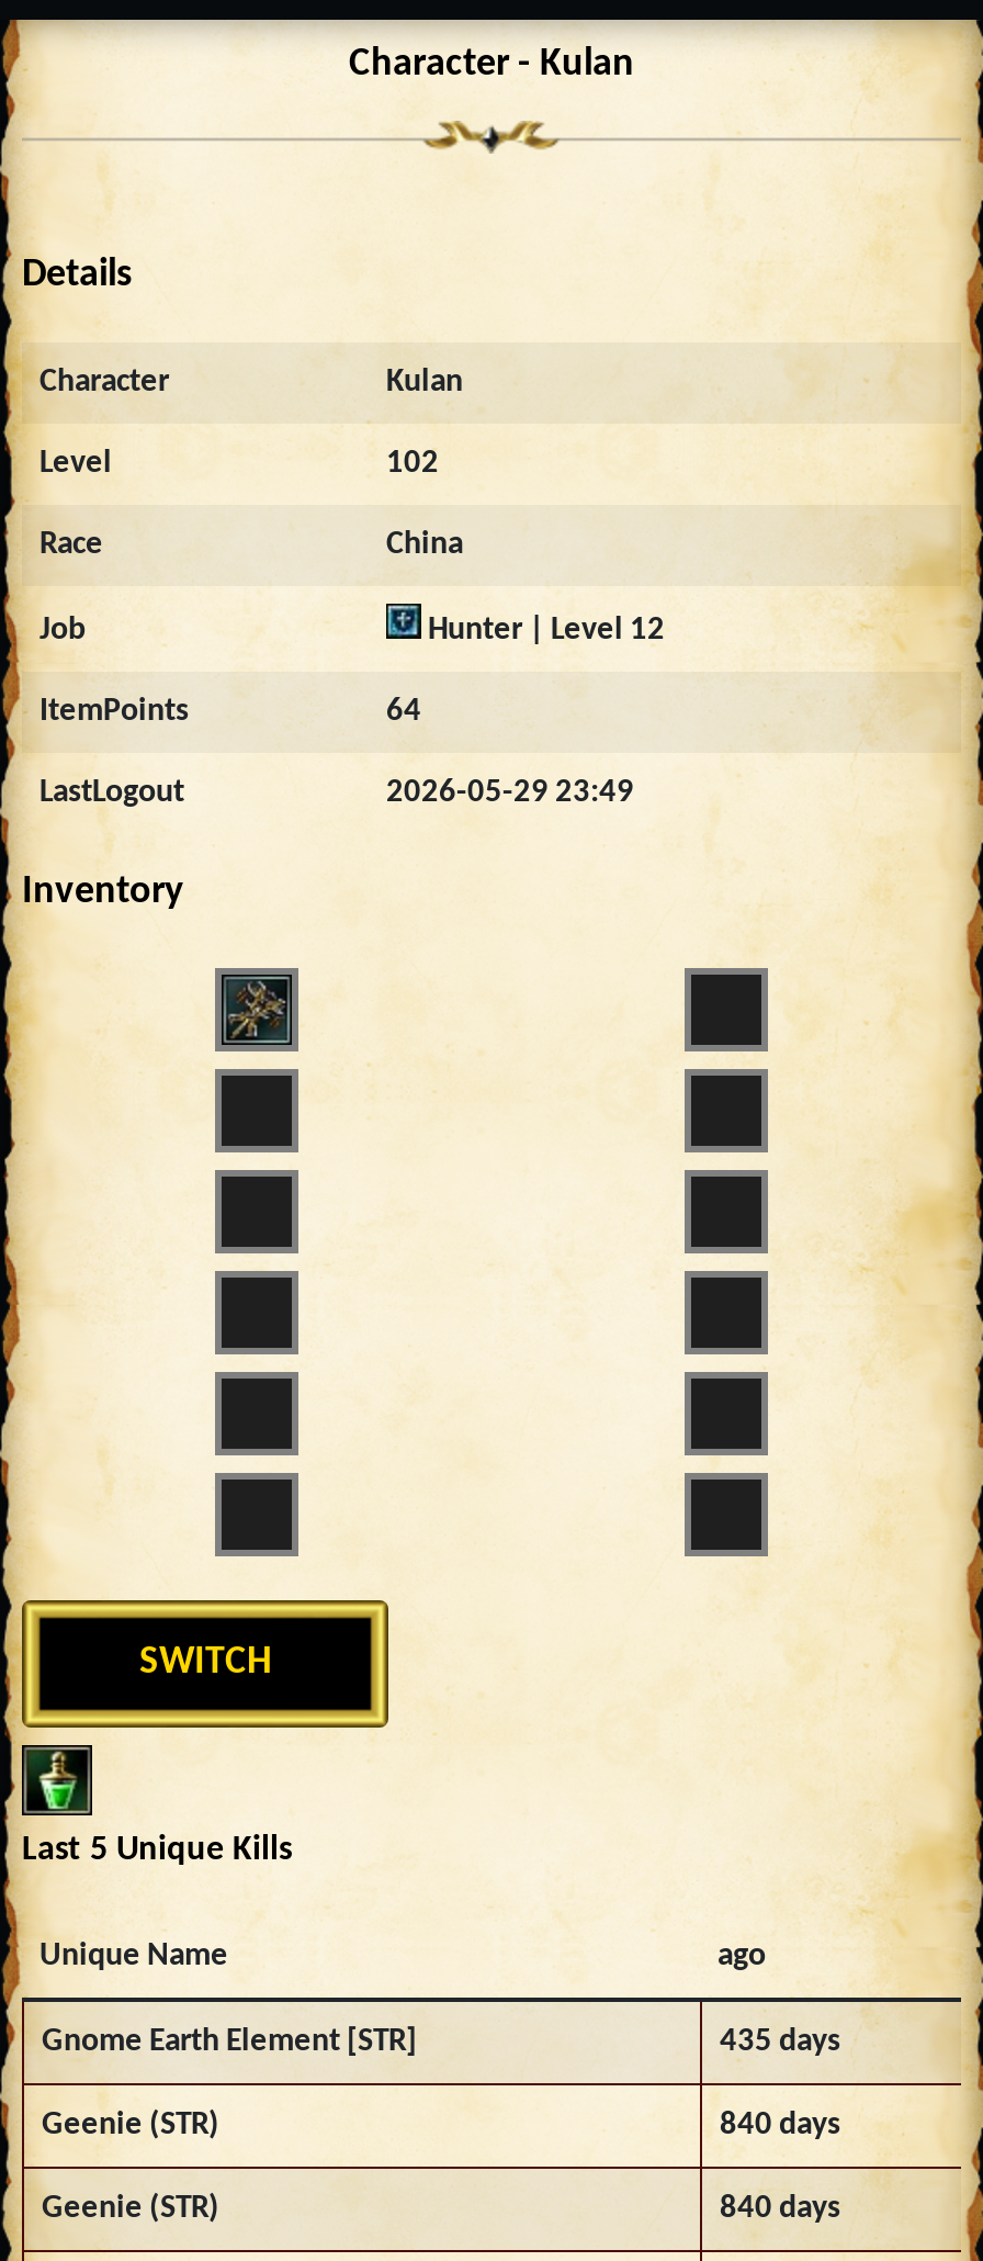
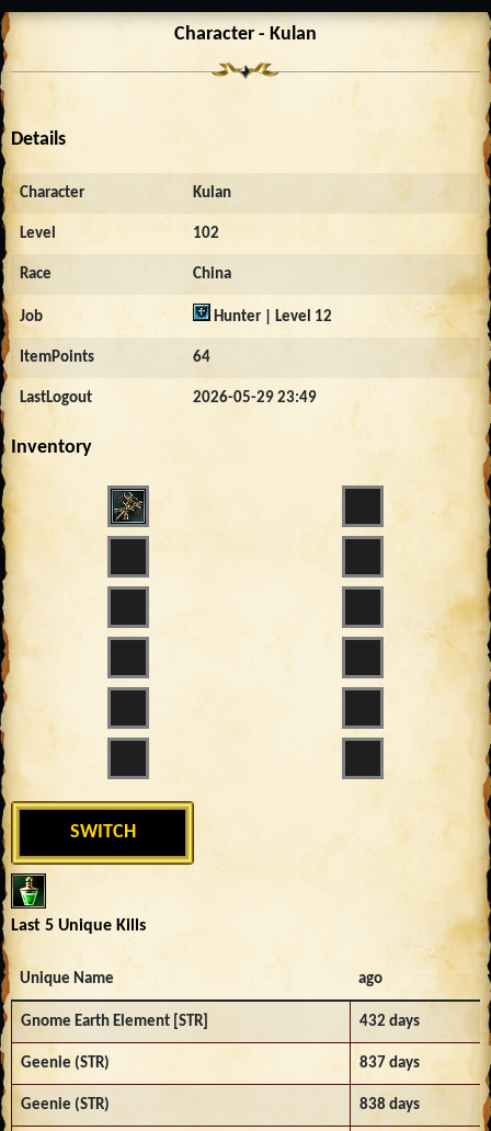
[720,2025,840,2058] 435 days -> [359,1013,420,1030] 432 days
[720,2109,840,2142] 840 days -> [359,1055,420,1071] 837 days
[720,2192,840,2225] 840 days -> [359,1097,420,1113] 838 days

